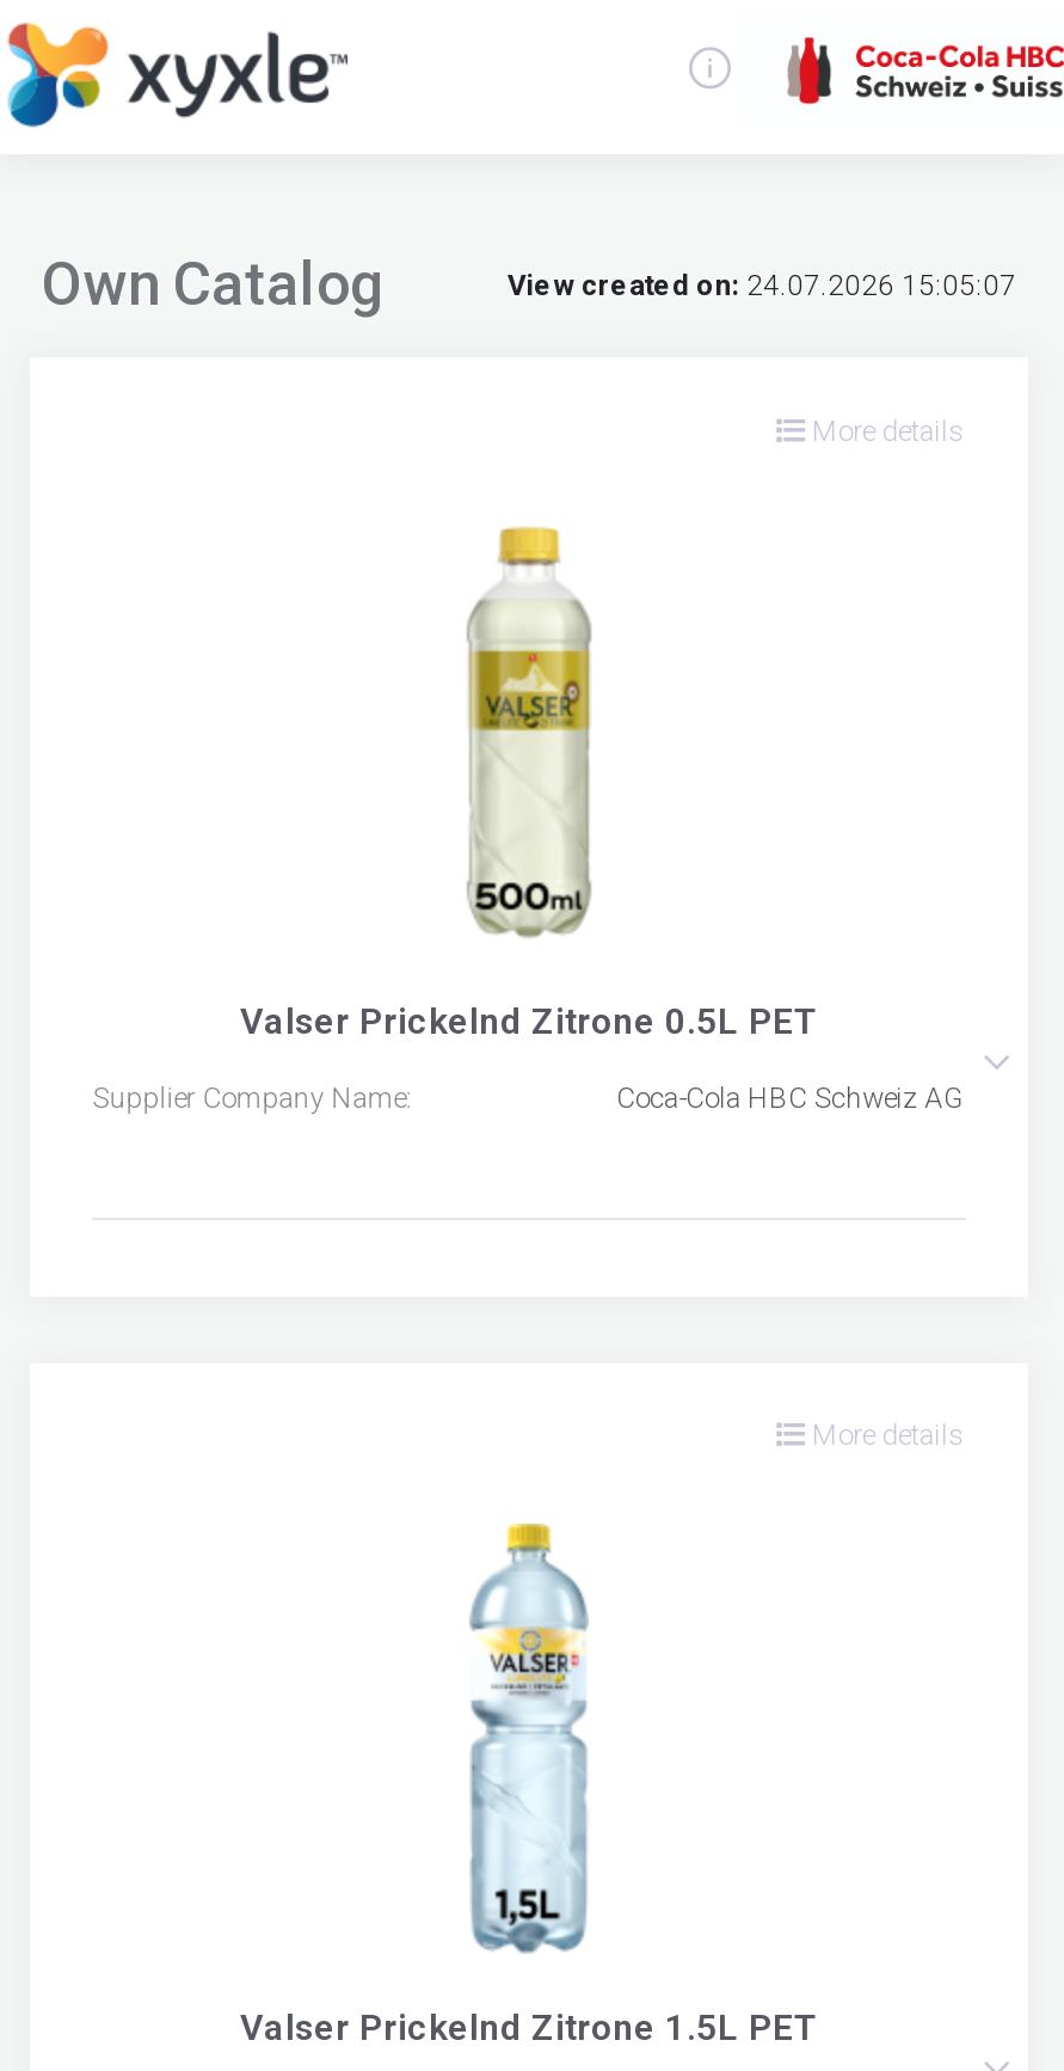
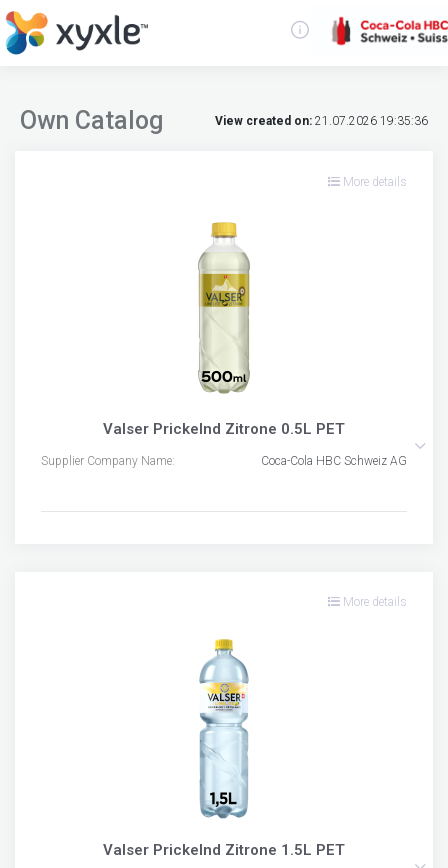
[508,269,1016,302] View created on: 24.07.2026 15:05:07 -> [215,114,428,128] View created on: 21.07.2026 19:35:36

